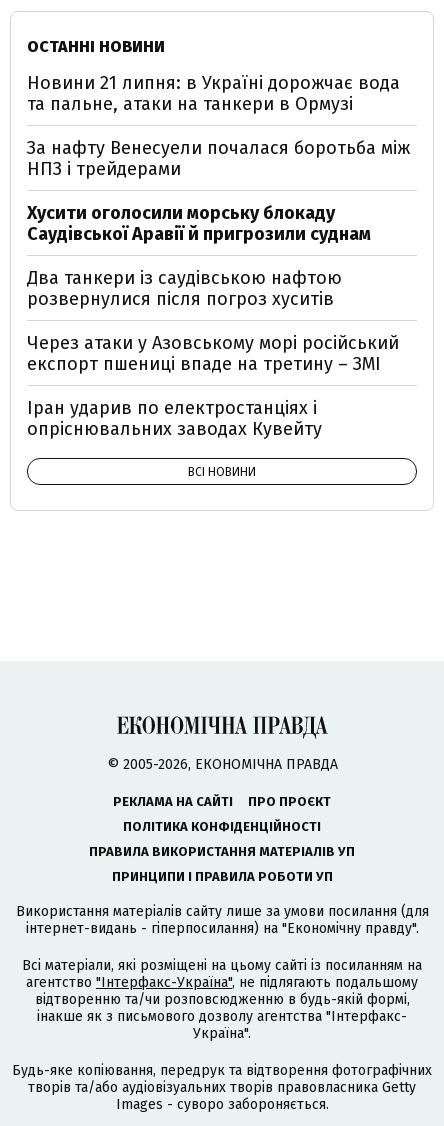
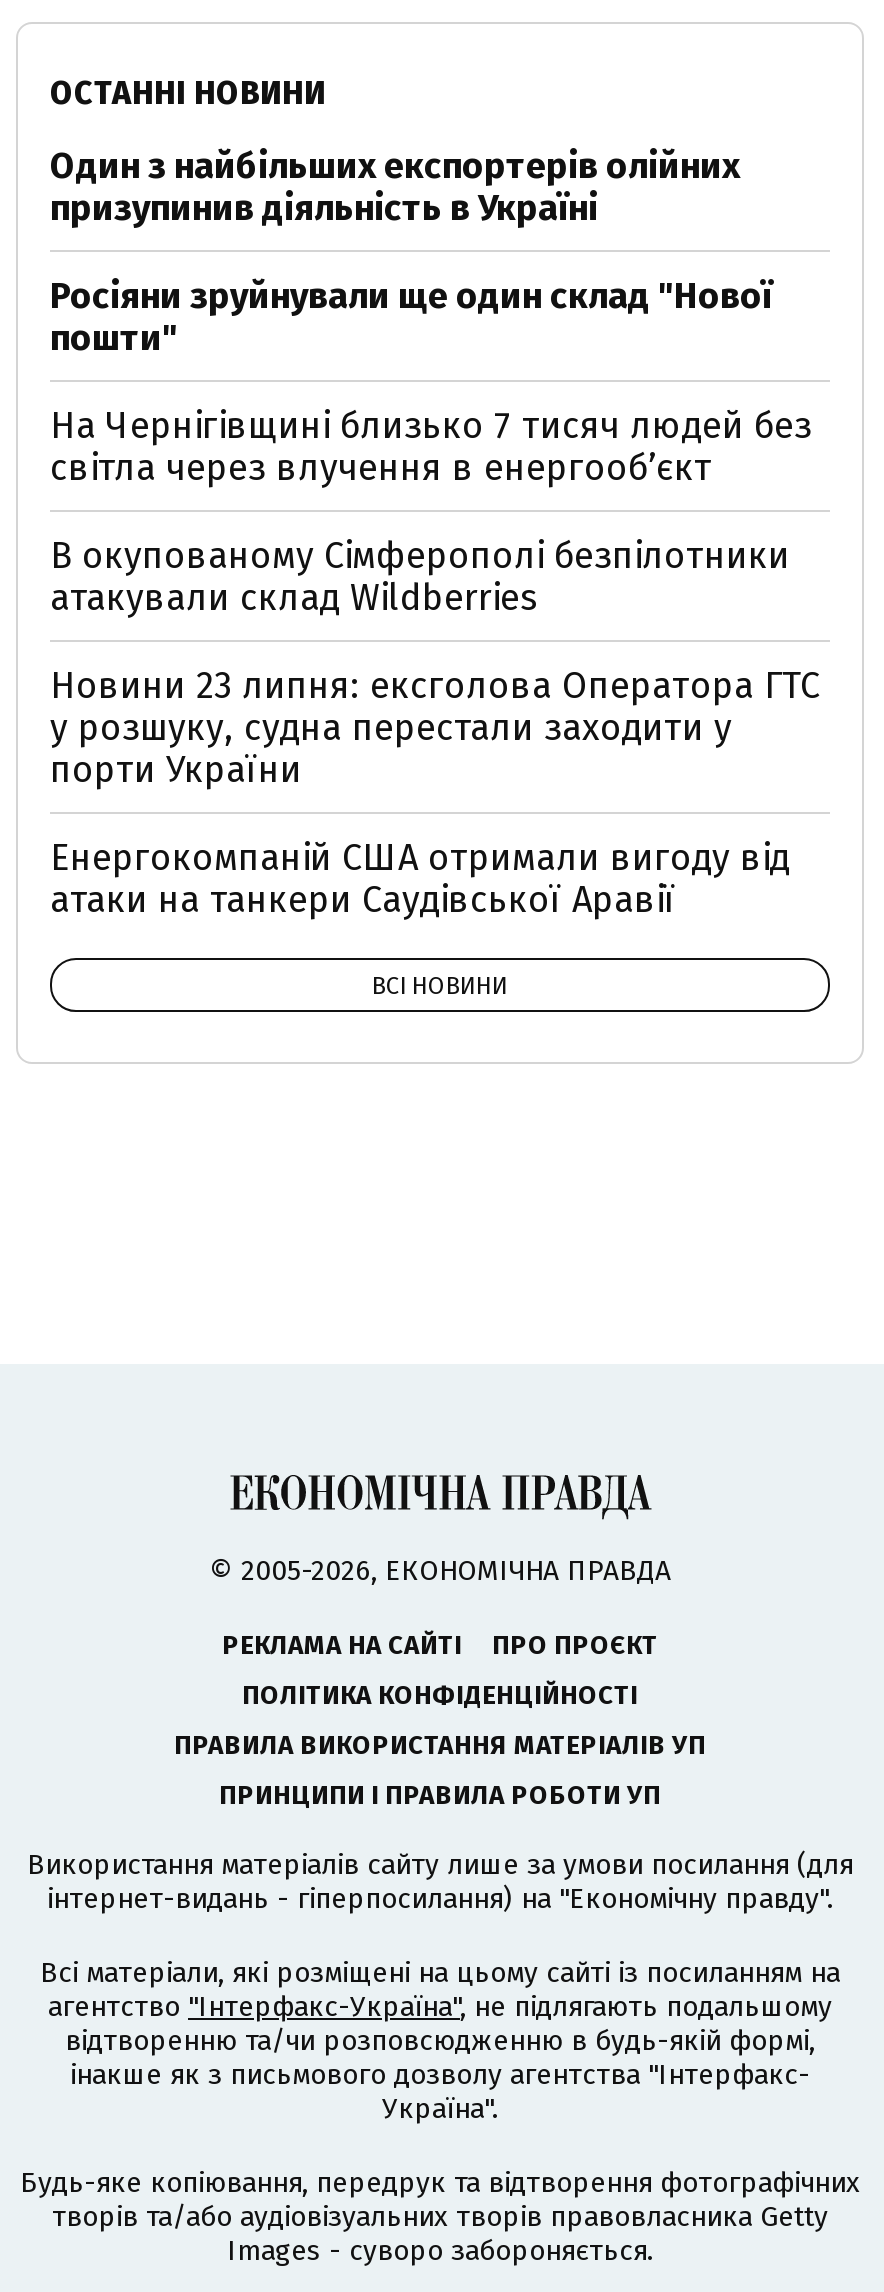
[27,72,400,115] Новини 21 липня: в Україні дорожчає вода | та пальне, атаки на танкери в Ормузі -> [50,144,740,230] Один з найбільших експортерів олійних | призупинив діяльність в Україні
[27,137,410,180] За нафту Венесуели почалася боротьба між | НПЗ і трейдерами -> [50,274,772,360] Росіяни зруйнували ще один склад "Нової | пошти"
[27,202,371,245] Хусити оголосили морську блокаду | Саудівської Аравії й пригрозили суднам -> [50,404,812,490] На Чернігівщині близько 7 тисяч людей без | світла через влучення в енергообʼєкт
[27,267,342,310] Два танкери із саудівською нафтою | розвернулися після погроз хуситів -> [50,534,790,620] В окупованому Сімферополі безпілотники | атакували склад Wildberries
[27,332,399,375] Через атаки у Азовському морі російський | експорт пшениці впаде на третину – ЗМІ -> [50,664,820,792] Новини 23 липня: ексголова Оператора ГТС | у розшуку, судна перестали заходити у | порти України
[27,397,322,440] Іран ударив по електростанціях і | опріснювальних заводах Кувейту -> [50,836,790,922] Енергокомпаній США отримали вигоду від | атаки на танкери Саудівської Аравії

